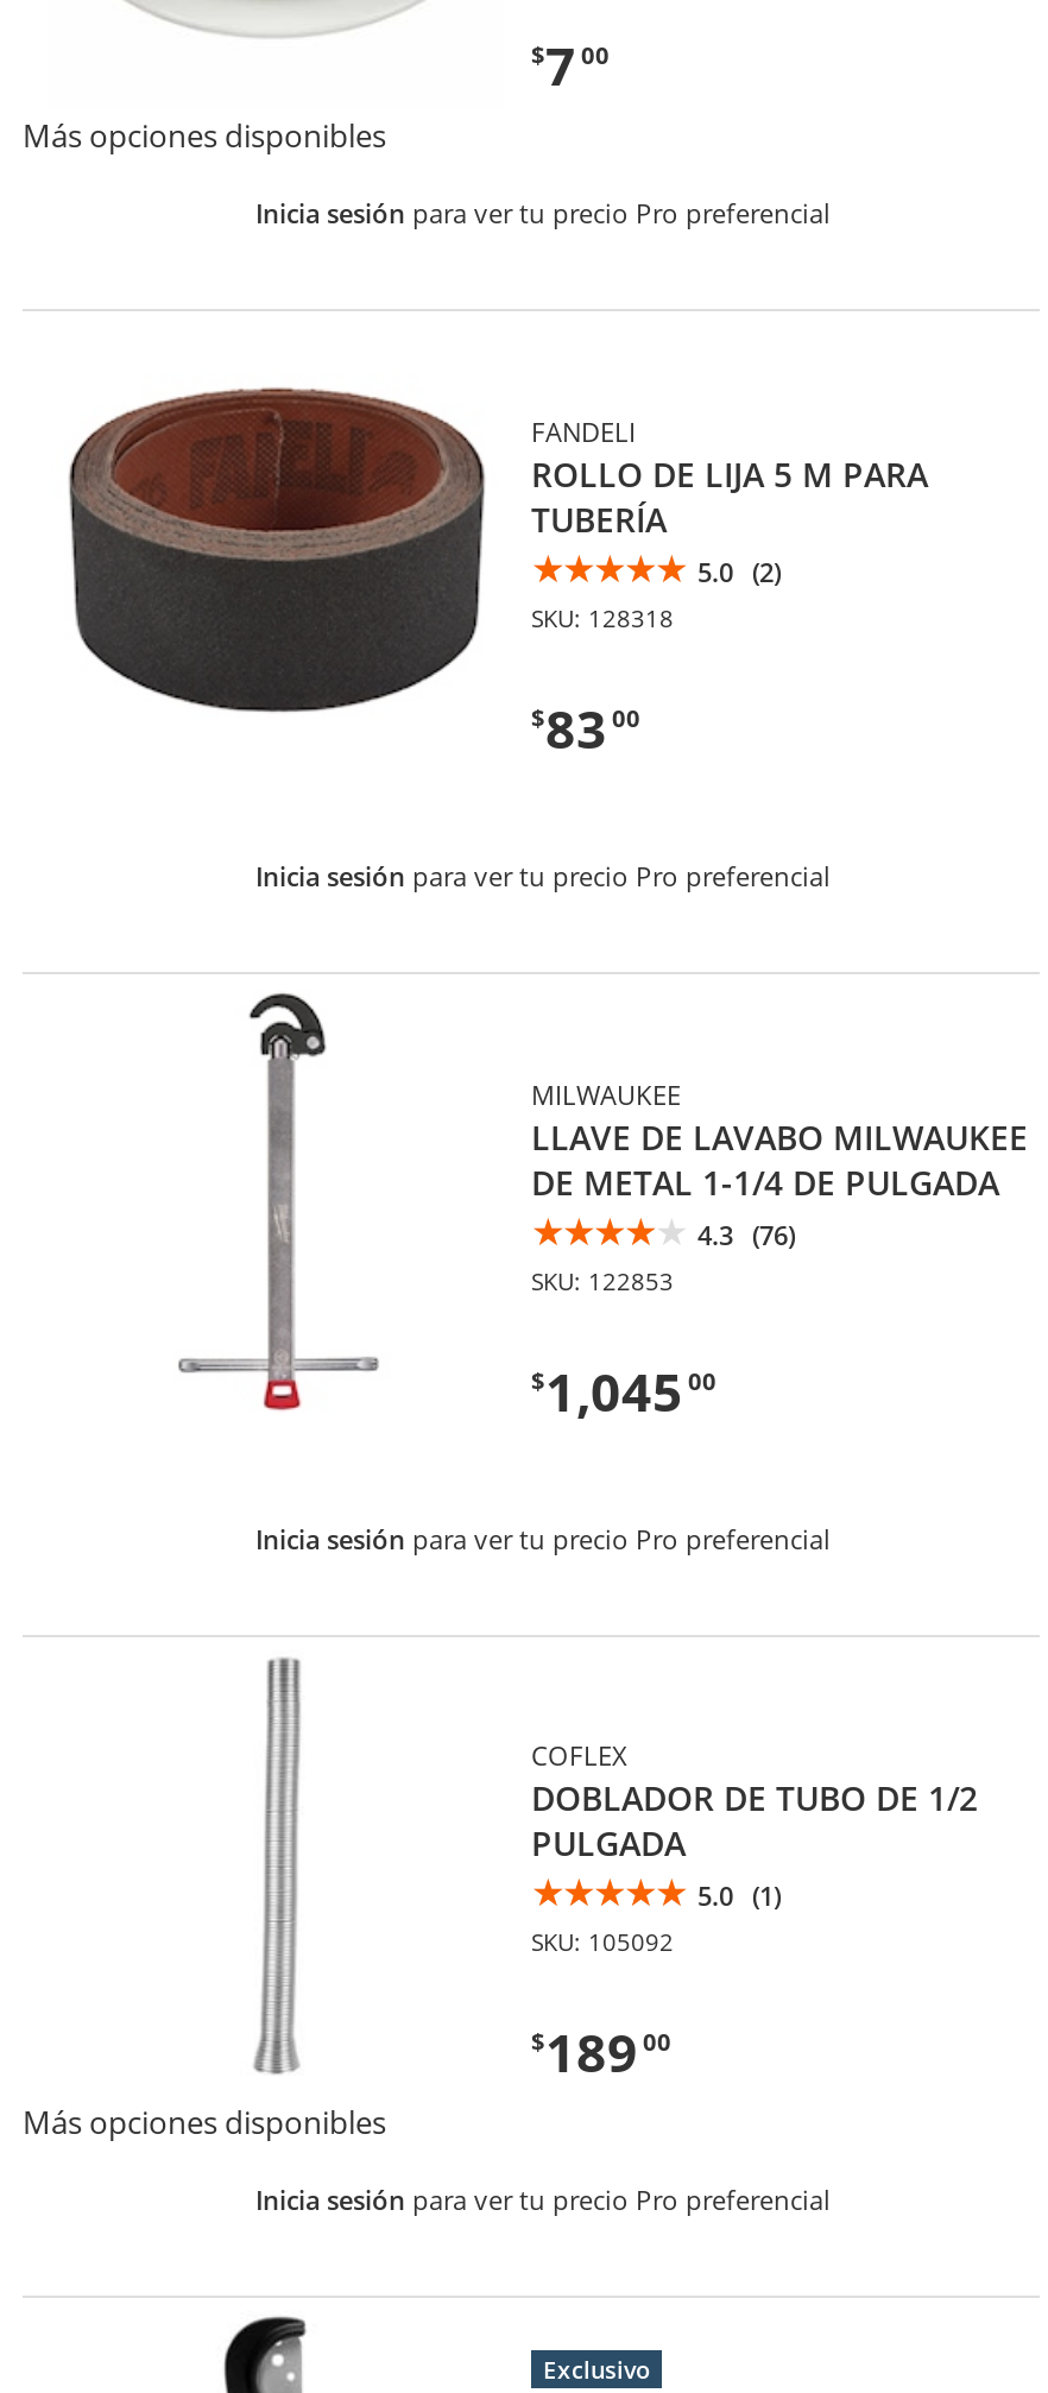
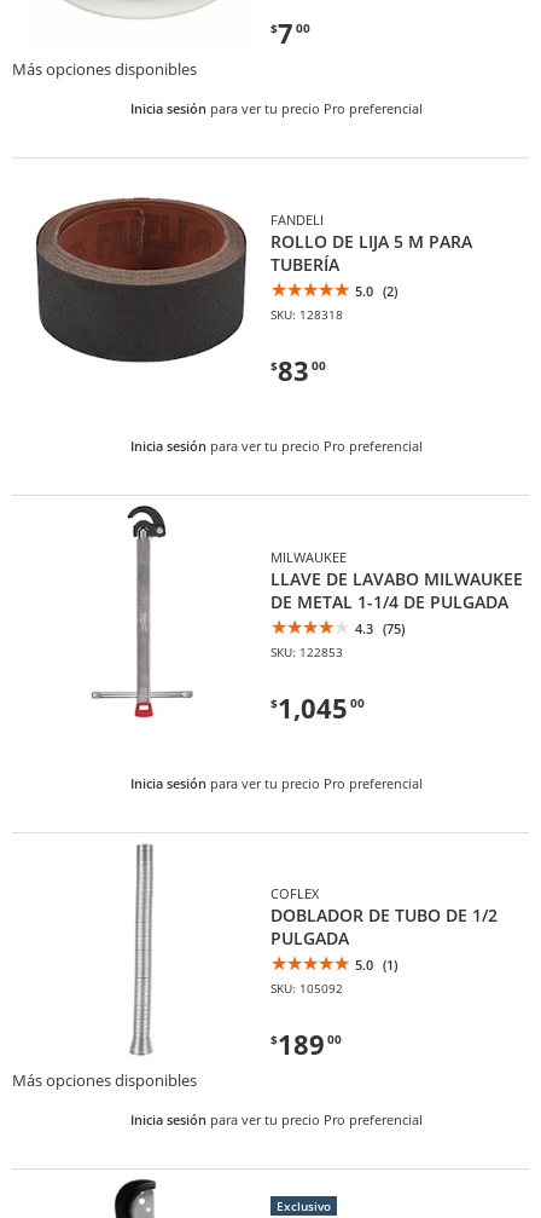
[697,1217,795,1252] 4.3 (76) -> [355,619,405,637] 4.3 (75)

